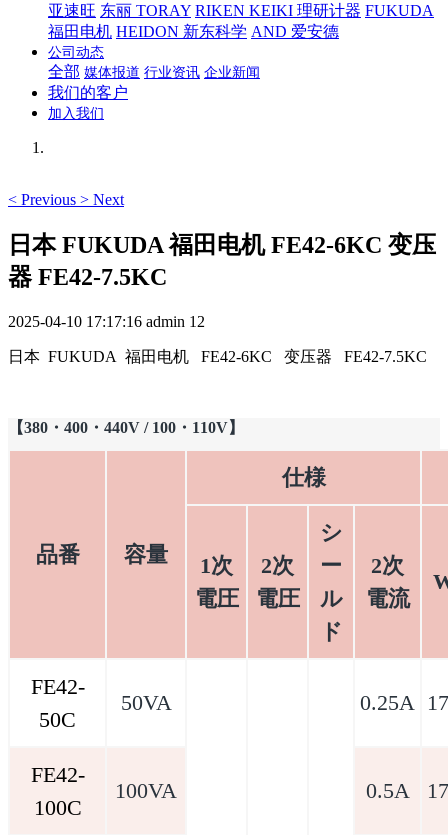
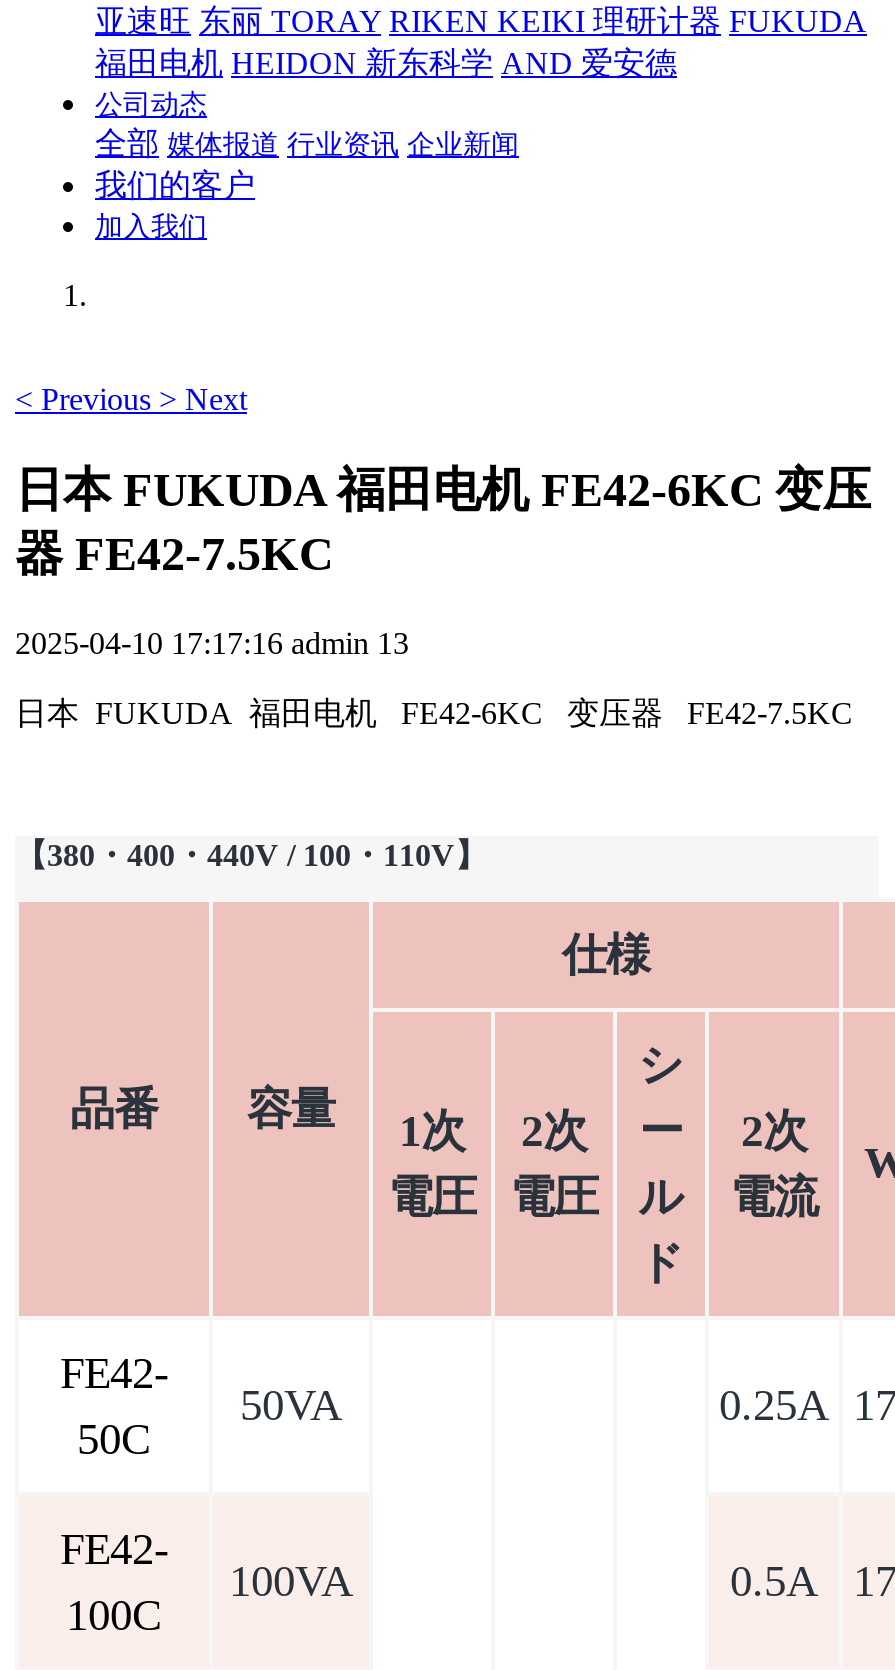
[8,313,205,330] 2025-04-10 17:17:16 admin 12 -> [15,626,409,660] 2025-04-10 17:17:16 admin 13

